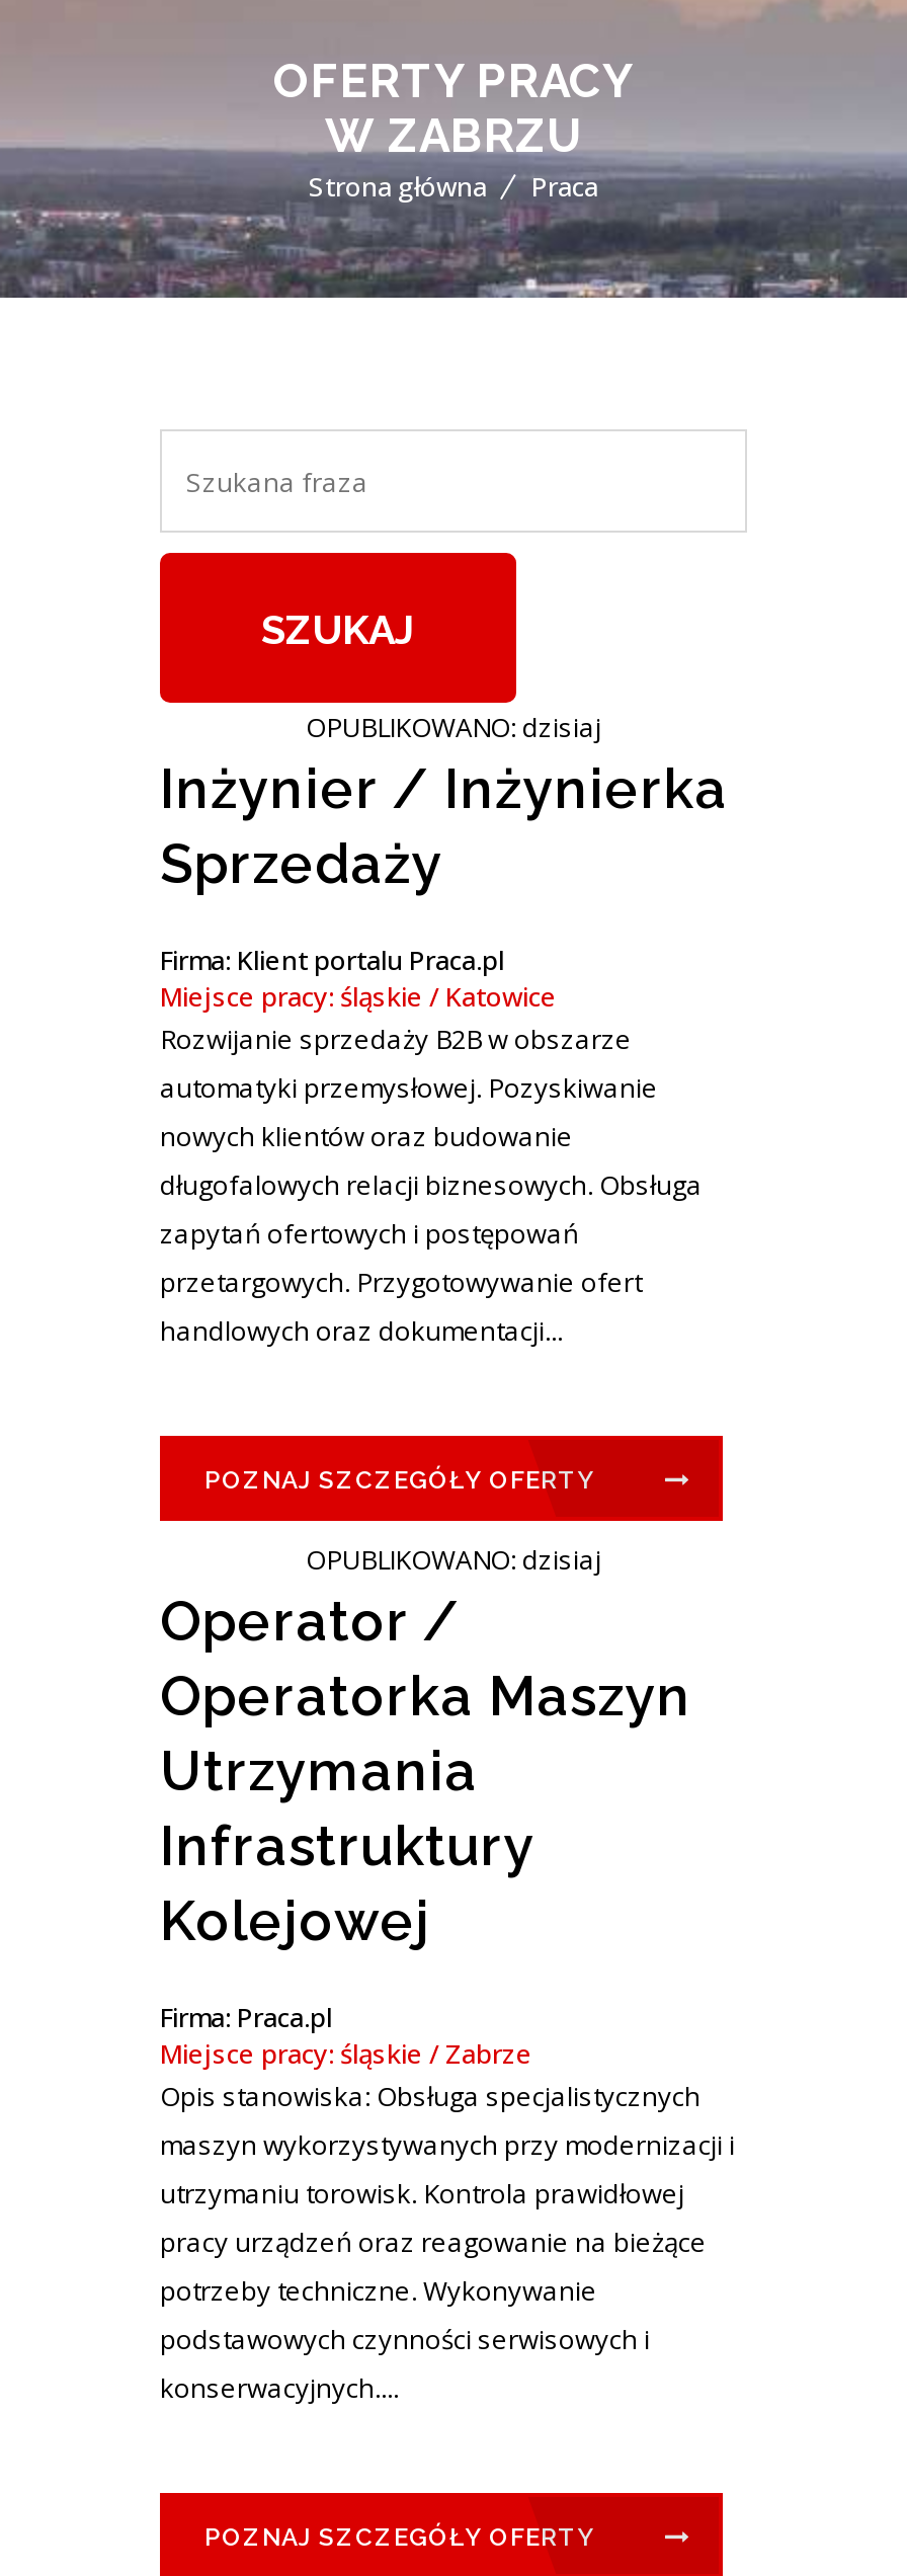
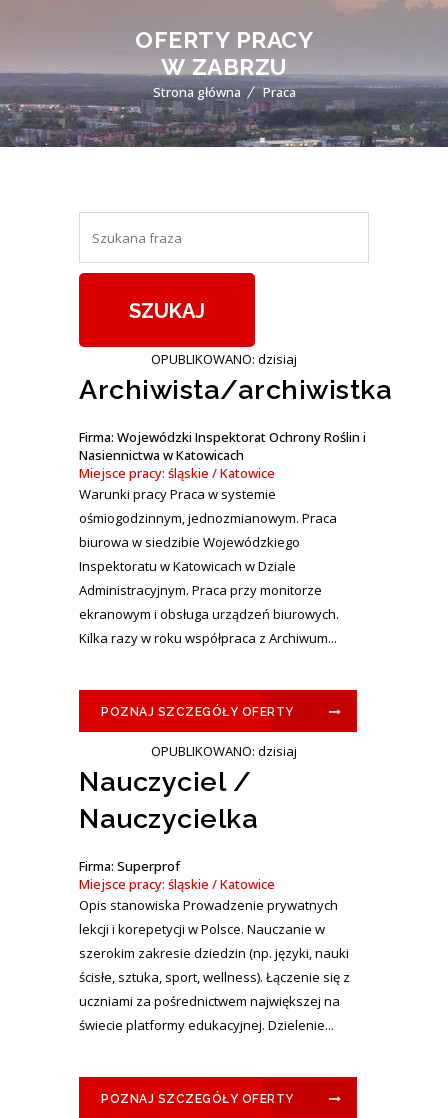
[160,757,728,895] Inżynier / Inżynierka | Sprzedaży -> [79,374,392,405] Archiwista/archiwistka
[160,942,504,978] Firma: Klient portalu Praca.pl -> [79,428,366,464] Firma: Wojewódzki Inspektorat Ochrony Roślin i | Nasiennictwa w Katowicach
[160,1021,703,1349] Rozwijanie sprzedaży B2B w obszarze | automatyki przemysłowej. Pozyskiwanie | nowych klientów oraz budowanie | długofalowych relacji biznesowych. Obsługa | zapytań ofertowych i postępowań | przetargowych. Przygotowywanie ofert | handlowych oraz dokumentacji... -> [79,485,339,647] Warunki pracy Praca w systemie | ośmiogodzinnym, jednozmianowym. Praca | biurowa w siedzibie Wojewódzkiego | Inspektoratu w Katowicach w Dziale | Administracyjnym. Praca przy monitorze | ekranowym i obsługa urządzeń biurowych. | Kilka razy w roku współpraca z Archiwum...
[160,1590,691,1952] Operator / | Operatorka Maszyn | Utrzymania | Infrastruktury | Kolejowej -> [79,766,258,834] Nauczyciel / | Nauczycielka
[160,1999,735,2406] Firma: Praca.pl | Miejsce pracy: śląskie / Zabrze | Opis stanowiska: Obsługa specjalistycznych | maszyn wykorzystywanych przy modernizacji i | utrzymaniu torowisk. Kontrola prawidłowej | pracy urządzeń oraz reagowanie na bieżące | potrzeby techniczne. Wykonywanie | podstawowych czynności serwisowych i | konserwacyjnych.... -> [79,857,350,1034] Firma: Superprof | Miejsce pracy: śląskie / Katowice | Opis stanowiska Prowadzenie prywatnych | lekcji i korepetycji w Polsce. Nauczanie w | szerokim zakresie dziedzin (np. języki, nauki | ścisłe, sztuka, sport, wellness). Łączenie się z | uczniami za pośrednictwem największej na | świecie platformy edukacyjnej. Dzielenie...

